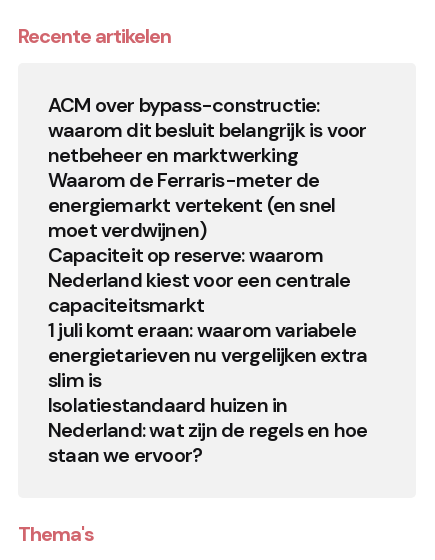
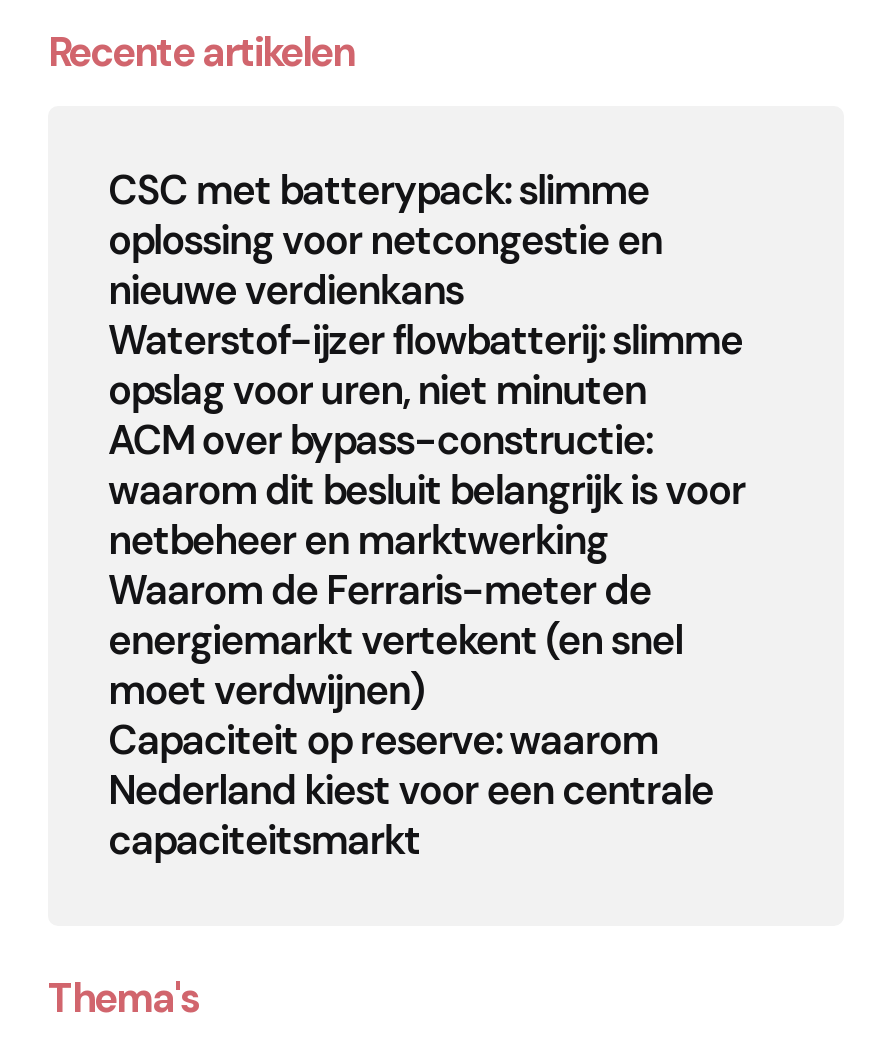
none -> [108,164,742,416] CSC met batterypack: slimme | oplossing voor netcongestie en | nieuwe verdienkans | Waterstof-ijzer flowbatterij: slimme | opslag voor uren, niet minuten
moved [48,92,366,318] -> [108,414,745,866]: ACM over bypass-constructie: | waarom dit besluit belangrijk is voor | netbeheer en marktwerking | ... | Nederland kiest voor een centrale | capaciteitsmarkt
[48,317,367,468] 1 juli komt eraan: waarom variabele | energietarieven nu vergelijken extra | slim is | Isolatiestandaard huizen in | Nederland: wat zijn de regels en hoe | staan we ervoor? -> none

